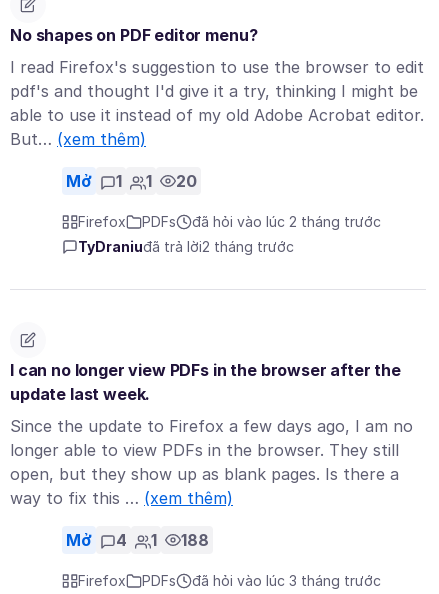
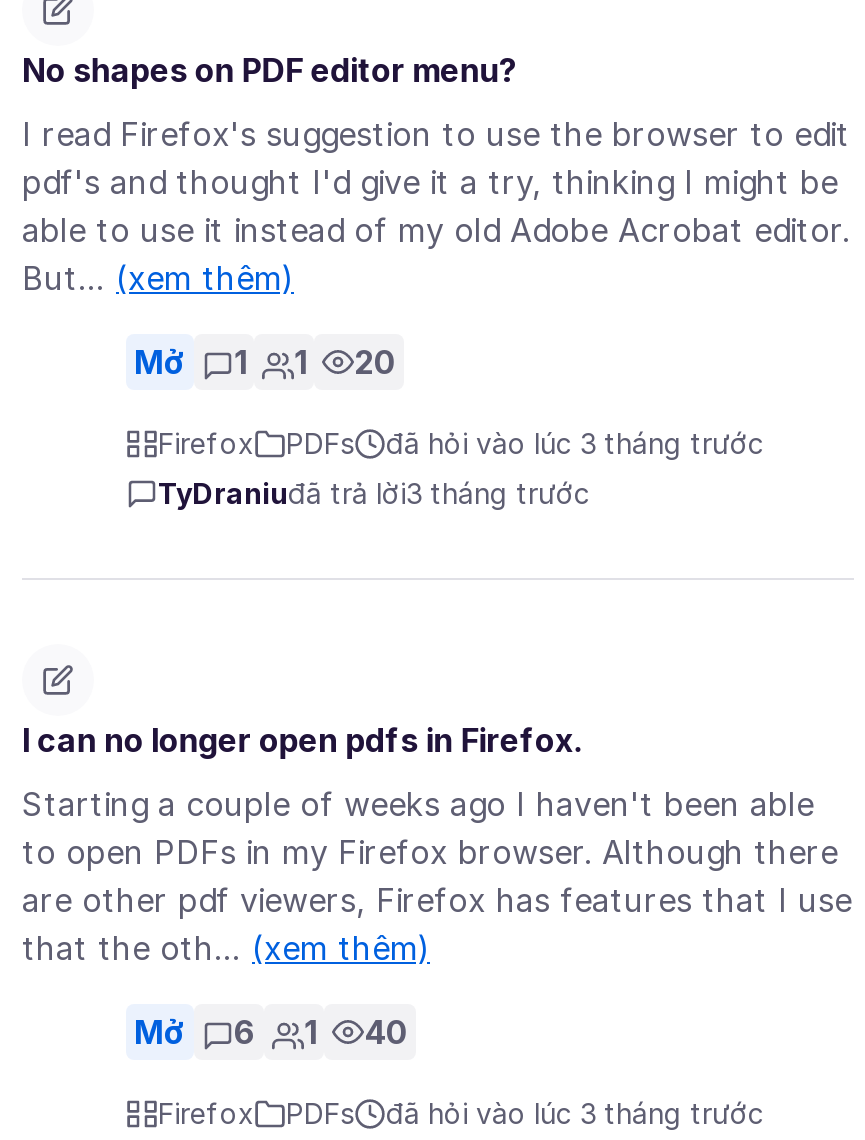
[192,213,381,230] đã hỏi vào lúc 2 tháng trước -> [386,427,764,461] đã hỏi vào lúc 3 tháng trước
[78,238,294,255] TyDraniuđã trả lời2 tháng trước -> [158,477,590,511] TyDraniuđã trả lời3 tháng trước
[10,360,401,404] I can no longer view PDFs in the browser after the | update last week. -> [22,721,582,761] I can no longer open pdfs in Firefox.
[10,416,413,508] Since the update to Firefox a few days ago, I am no | longer able to view PDFs in the browser. They still | open, but they show up as blank pages. Is there a | way to fix this … (xem thêm) -> [22,785,852,969] Starting a couple of weeks ago I haven't been able | to open PDFs in my Firefox browser. Although there | are other pdf viewers, Firefox has features that I use | that the oth… (xem thêm)
[116,530,127,550] 4 -> [234,1013,256,1053] 6
[181,530,209,550] 188 -> [364,1013,408,1053] 40

